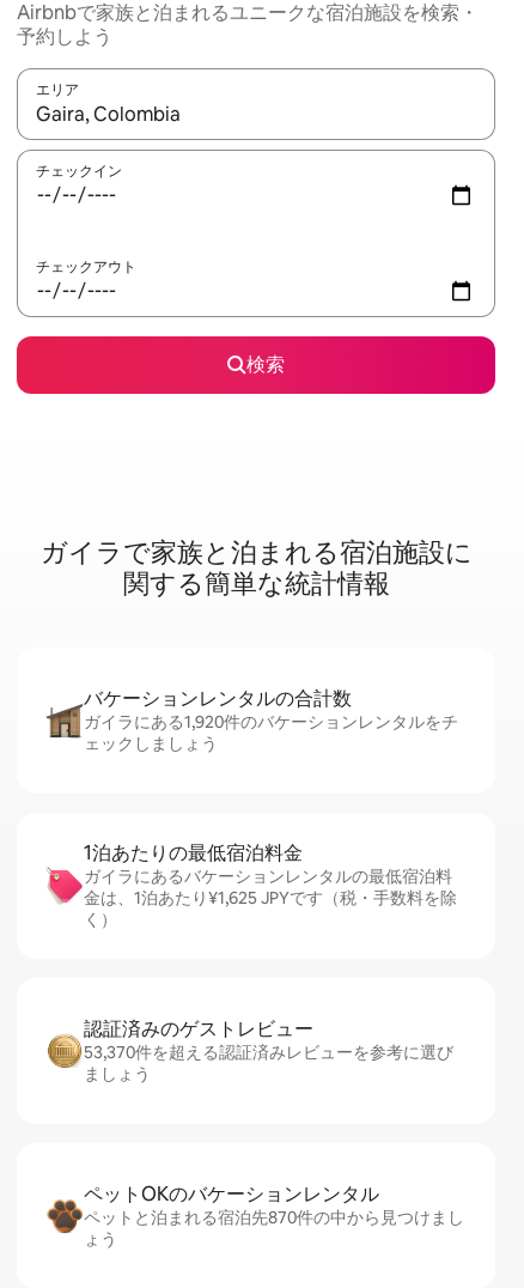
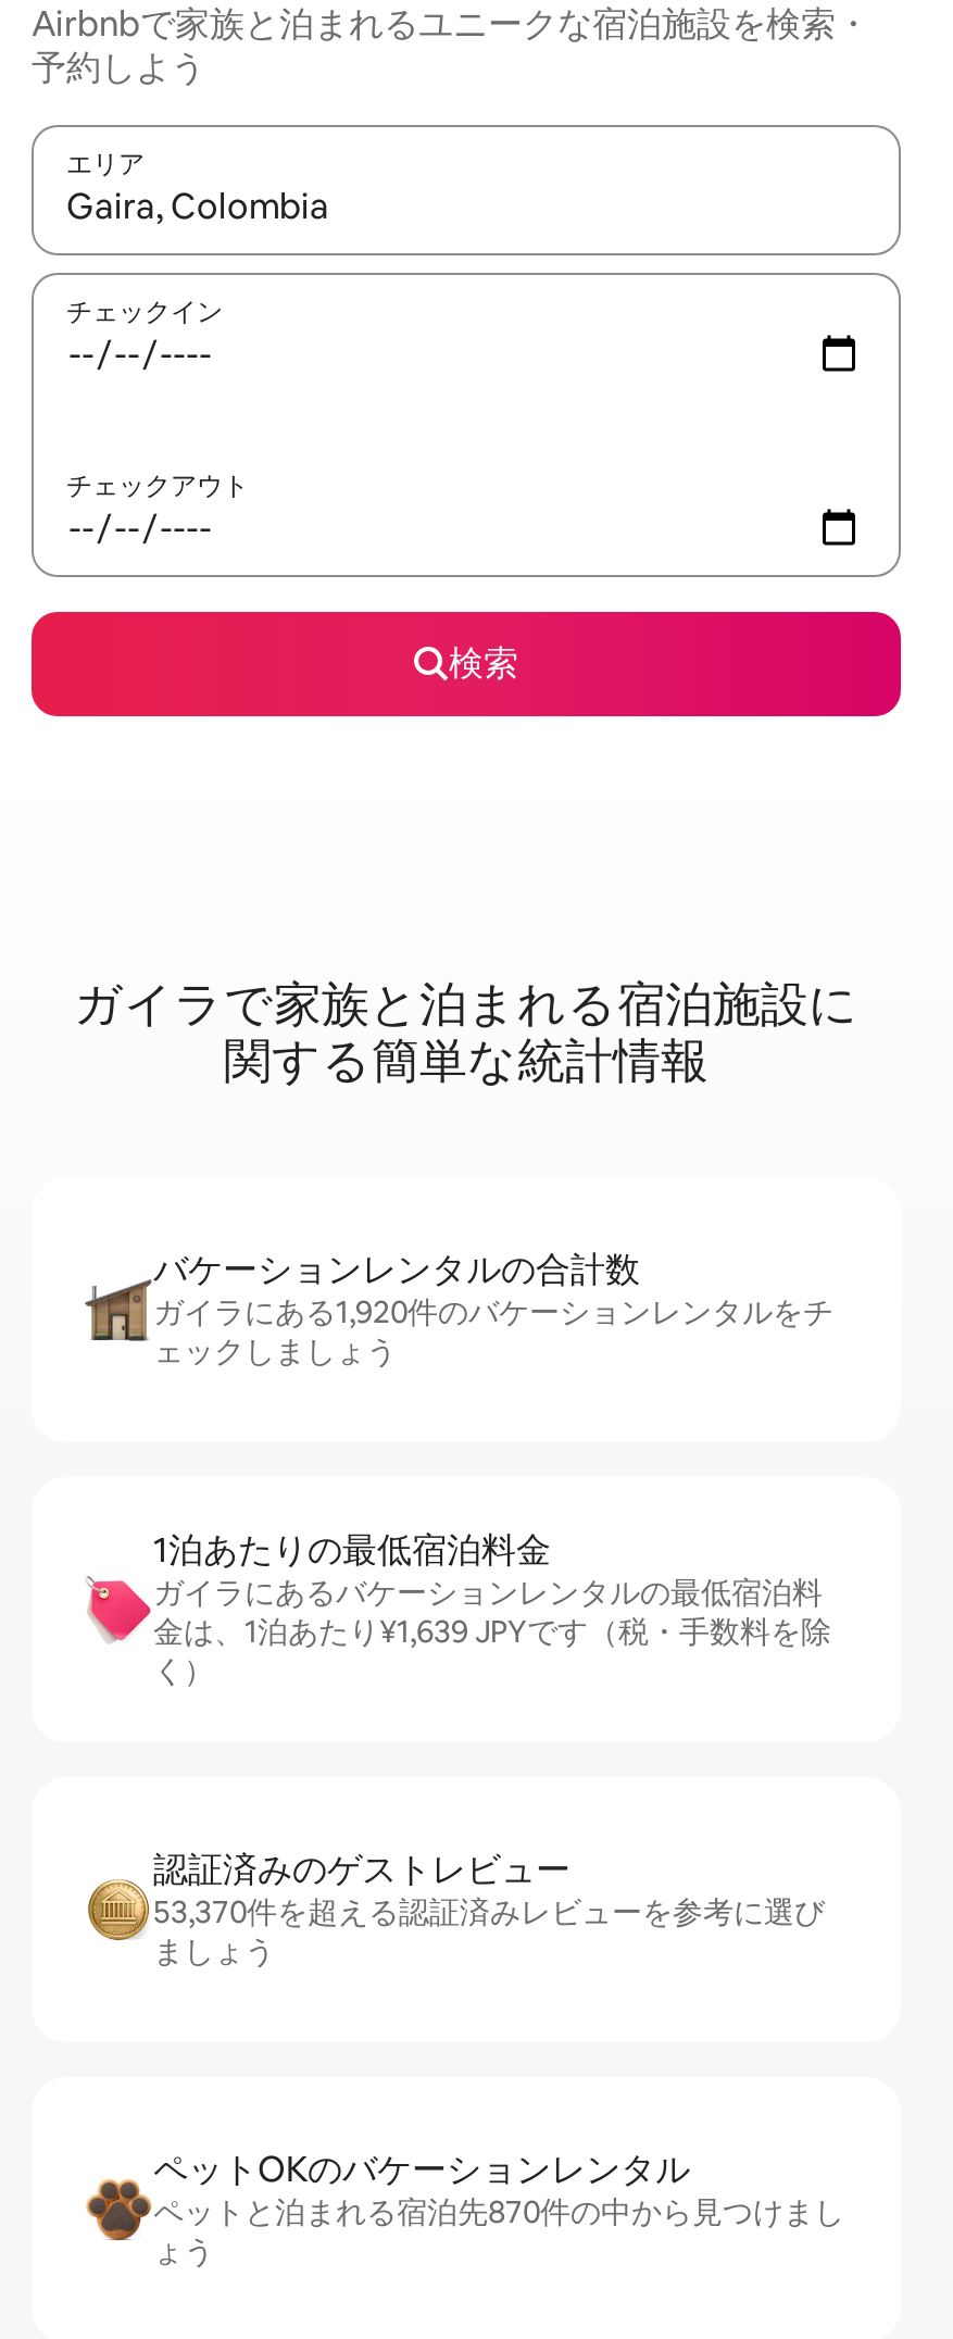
[84,887,457,909] 金は、1泊あたり¥1,625 JPYです（税・手数料を除 -> [153,1611,831,1650] 金は、1泊あたり¥1,639 JPYです（税・手数料を除

